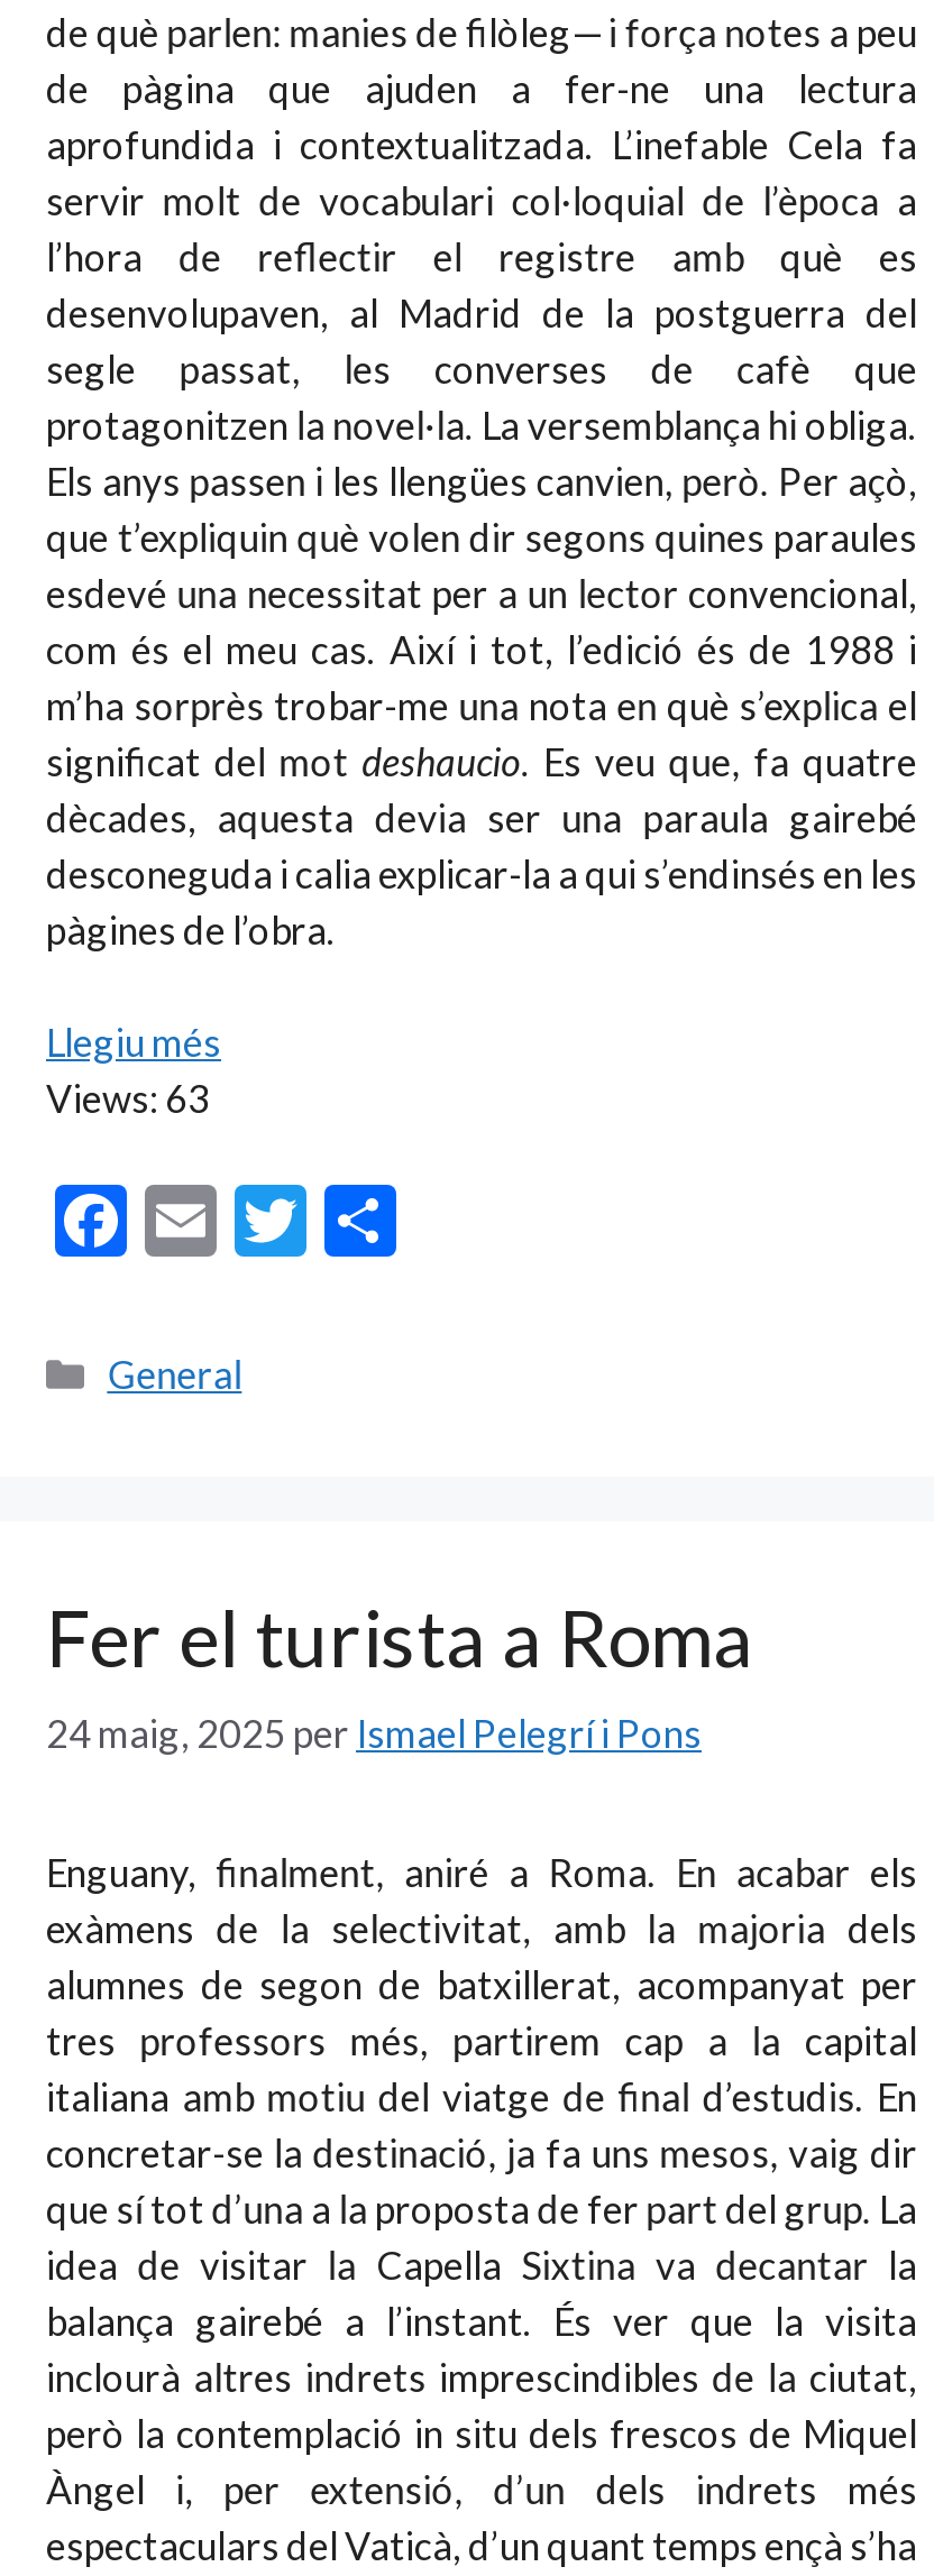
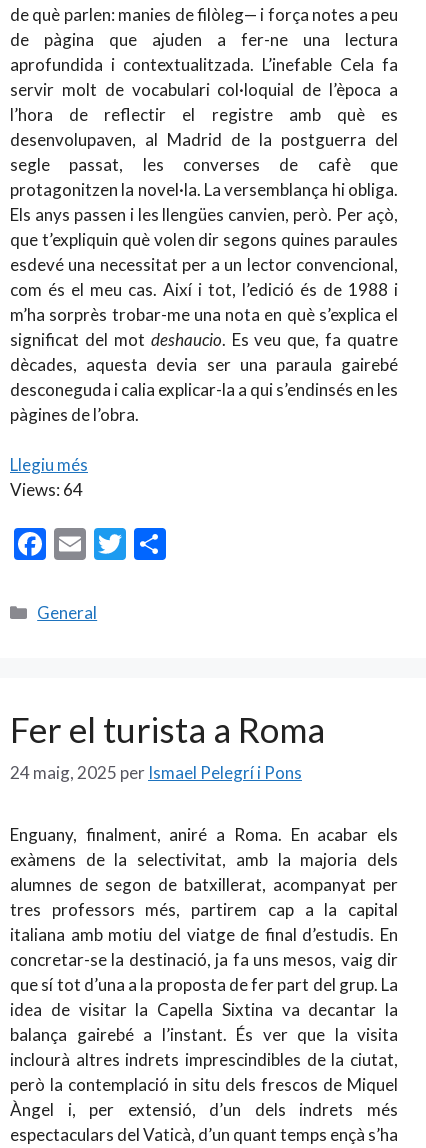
[46,1075,210,1122] Views: 63 -> [10,479,83,500] Views: 64

